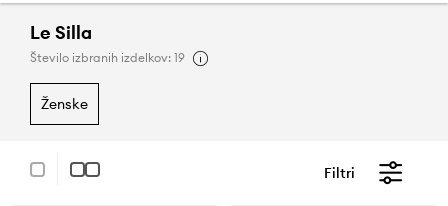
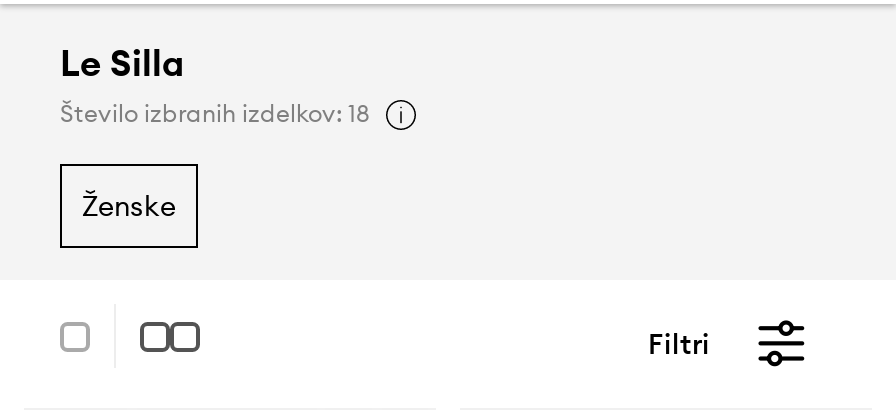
[30,50,185,65] Število izbranih izdelkov: 19 -> [60,98,370,128] Število izbranih izdelkov: 18

